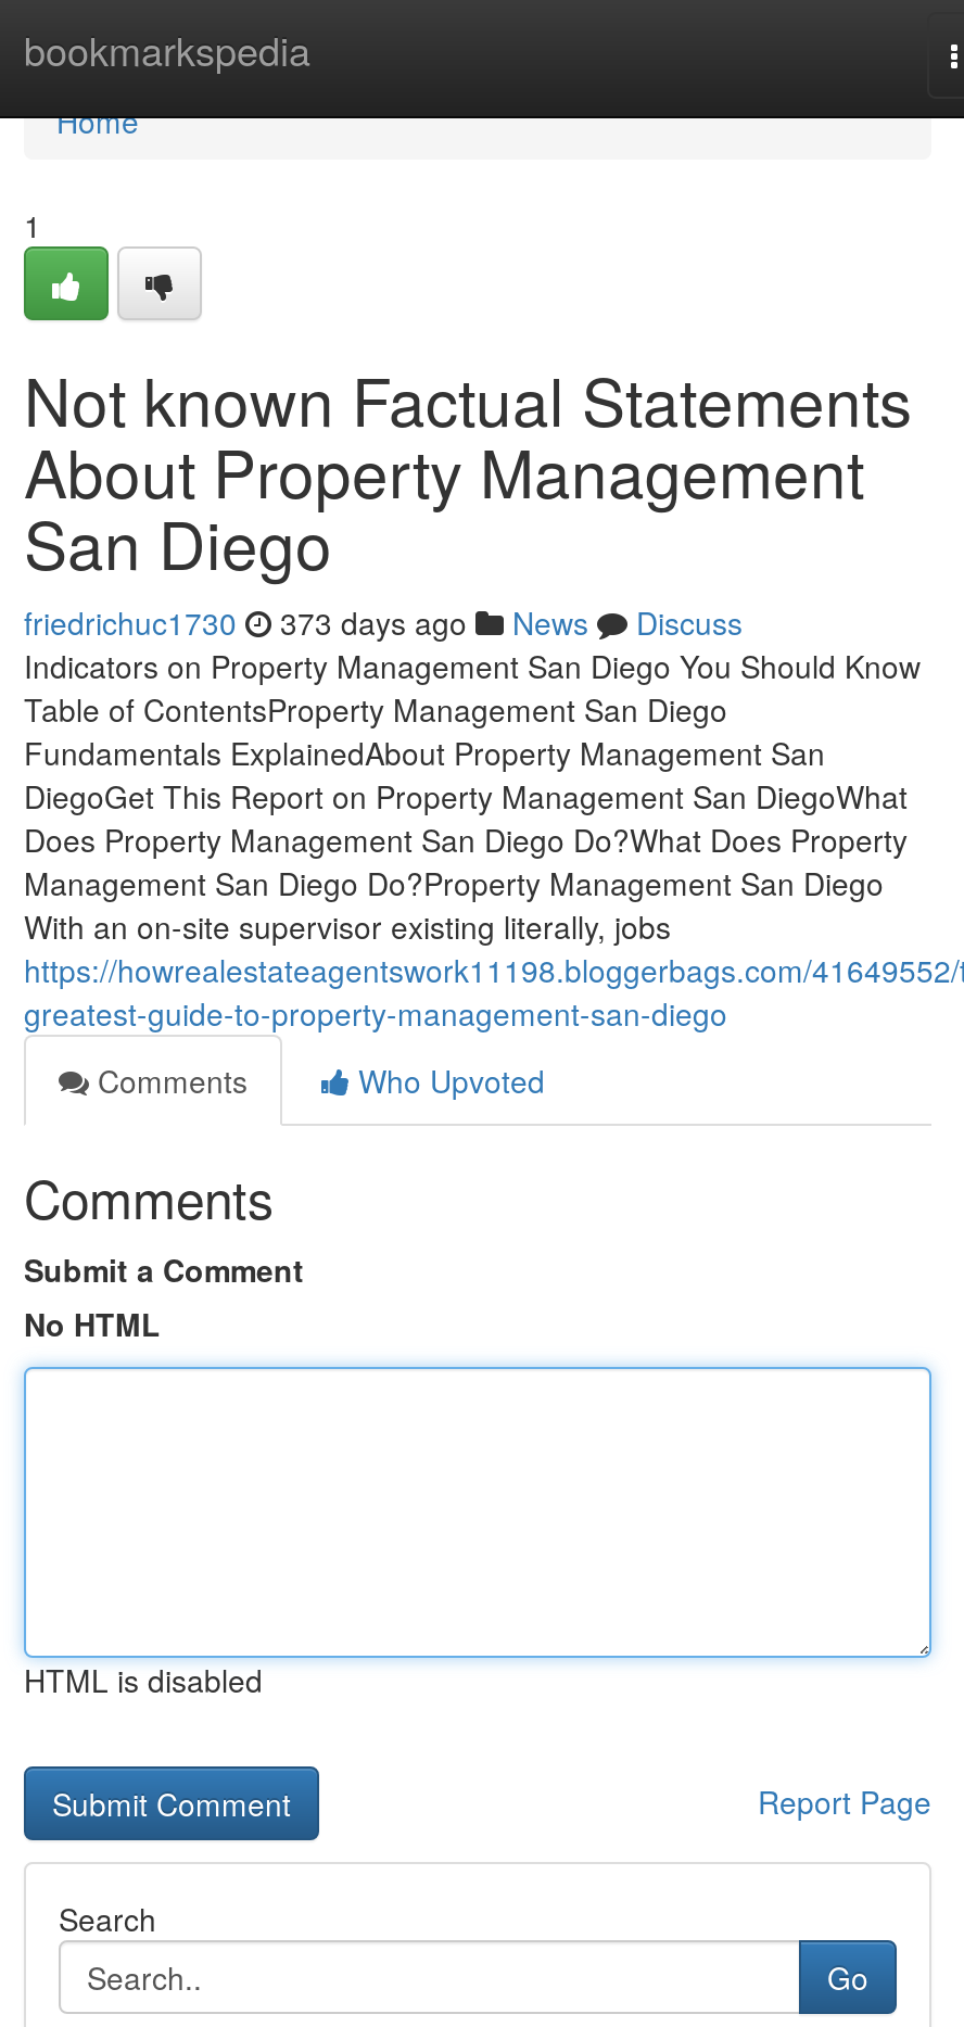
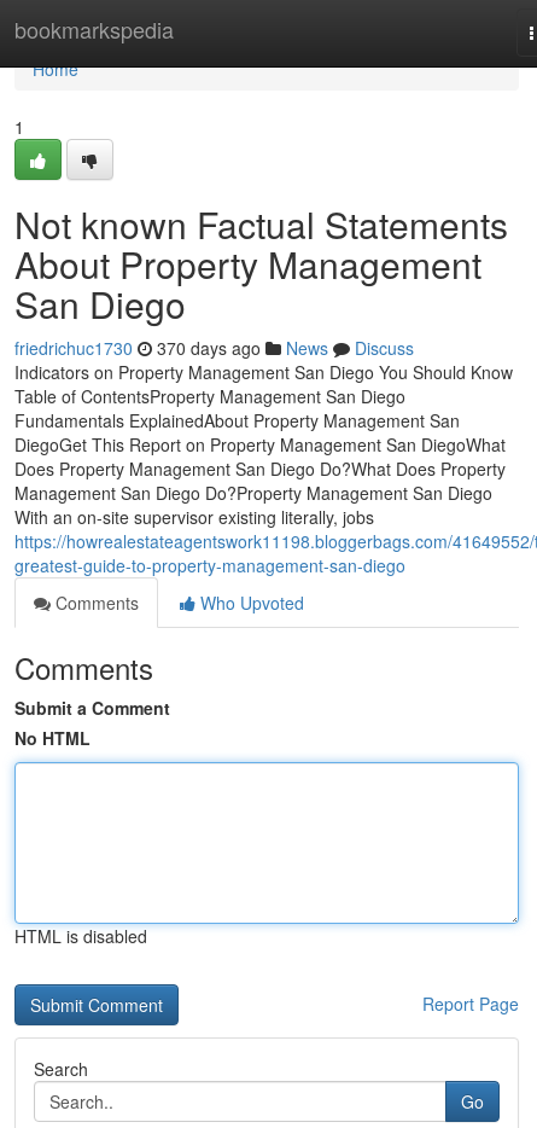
[24,600,743,644] friedrichuc1730 373 days ago News Discuss -> [14,336,414,360] friedrichuc1730 370 days ago News Discuss

